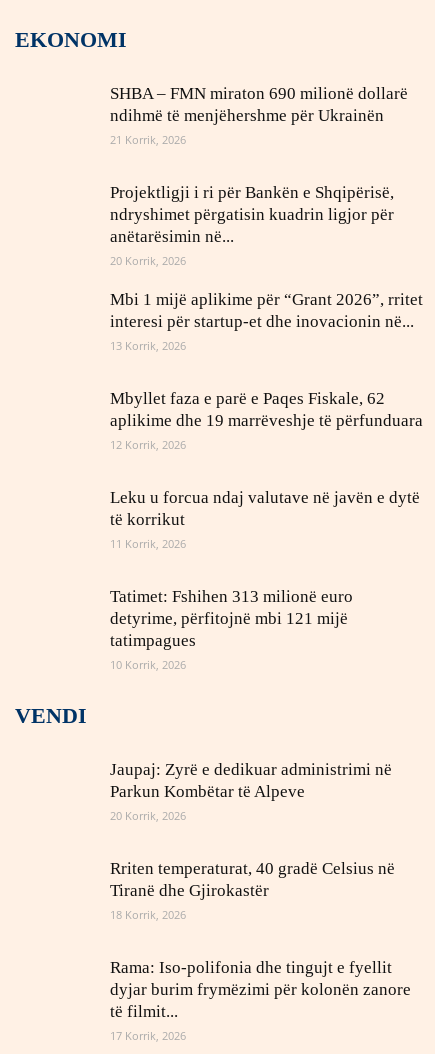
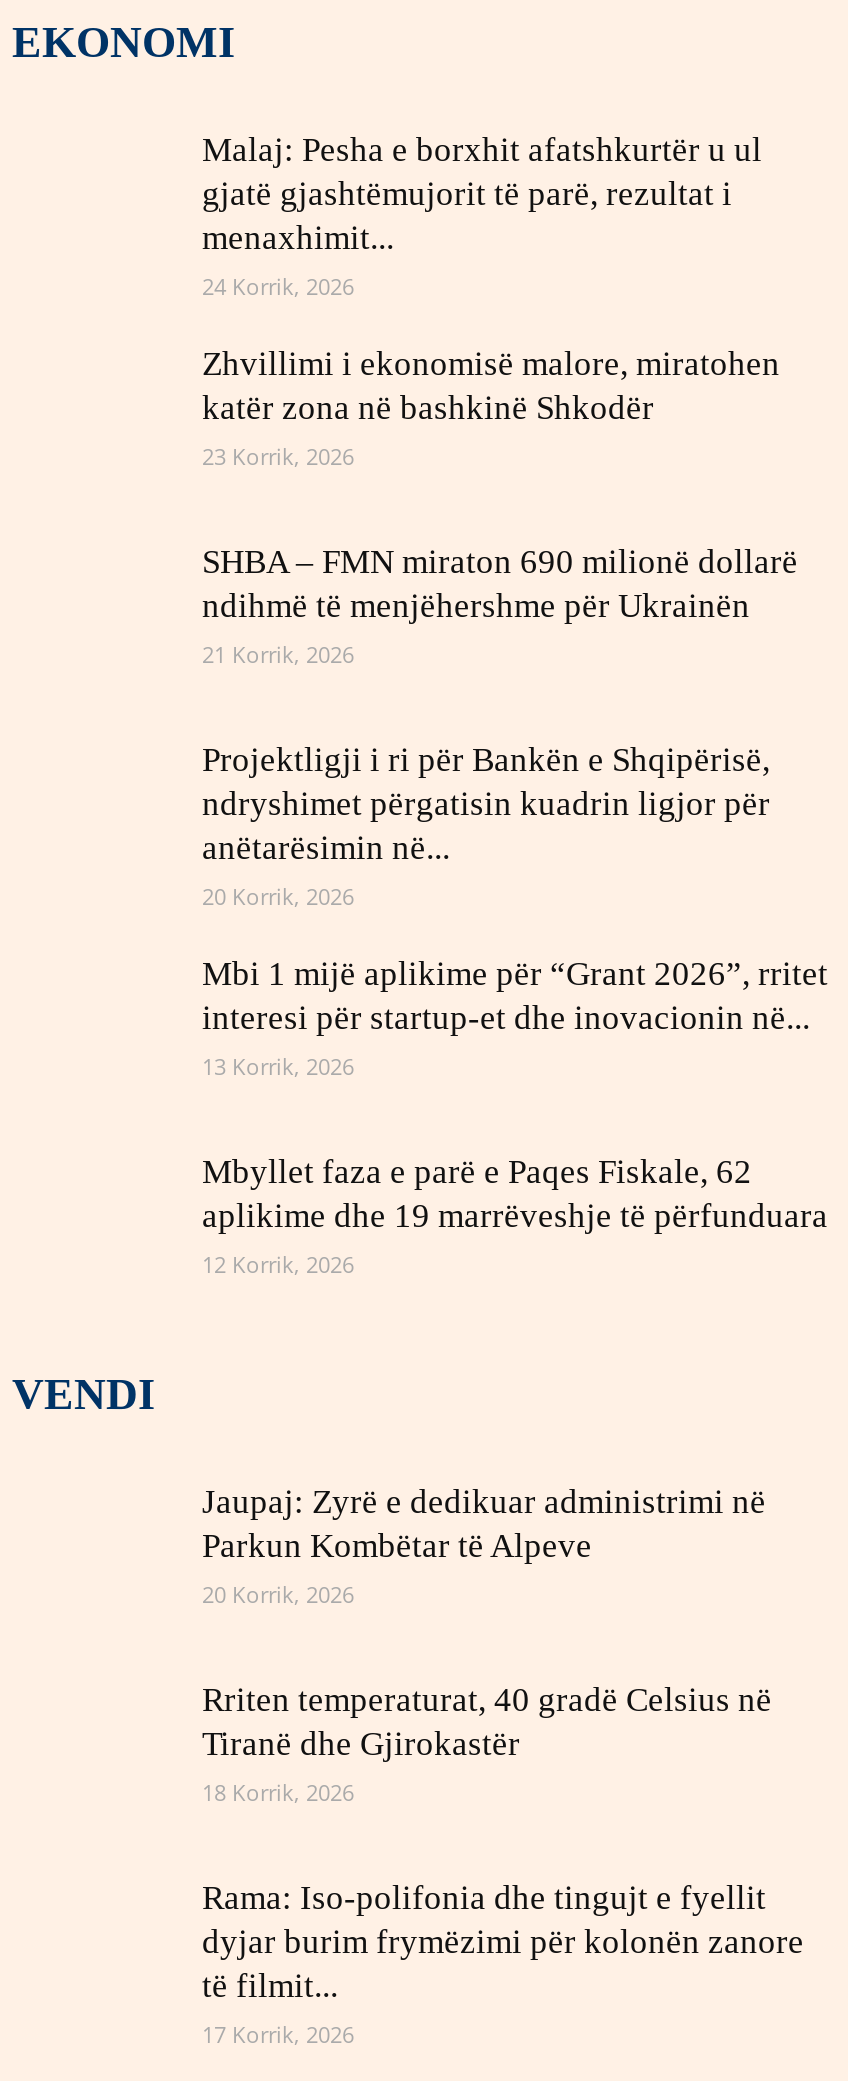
none -> [202,131,780,471] Malaj: Pesha e borxhit afatshkurtër u ul | gjatë gjashtëmujorit të parë, rezultat i | menaxhimit... | 24 Korrik, 2026 | Zhvillimi i ekonomisë malore, miratohen | katër zona në bashkinë Shkodër | 23 Korrik, 2026
moved [110,84,423,452] -> [202,543,828,1279]: SHBA – FMN miraton 690 milionë dollarë | ndihmë të menjëhershme për Ukrainën | 21 Korrik, 2026 | ... | aplikime dhe 19 marrëveshje të përfunduara | 12 Korrik, 2026
[110,488,420,672] Leku u forcua ndaj valutave në javën e dytë | të korrikut | 11 Korrik, 2026 | Tatimet: Fshihen 313 milionë euro | detyrime, përfitojnë mbi 121 mijë | tatimpagues | 10 Korrik, 2026 -> none

